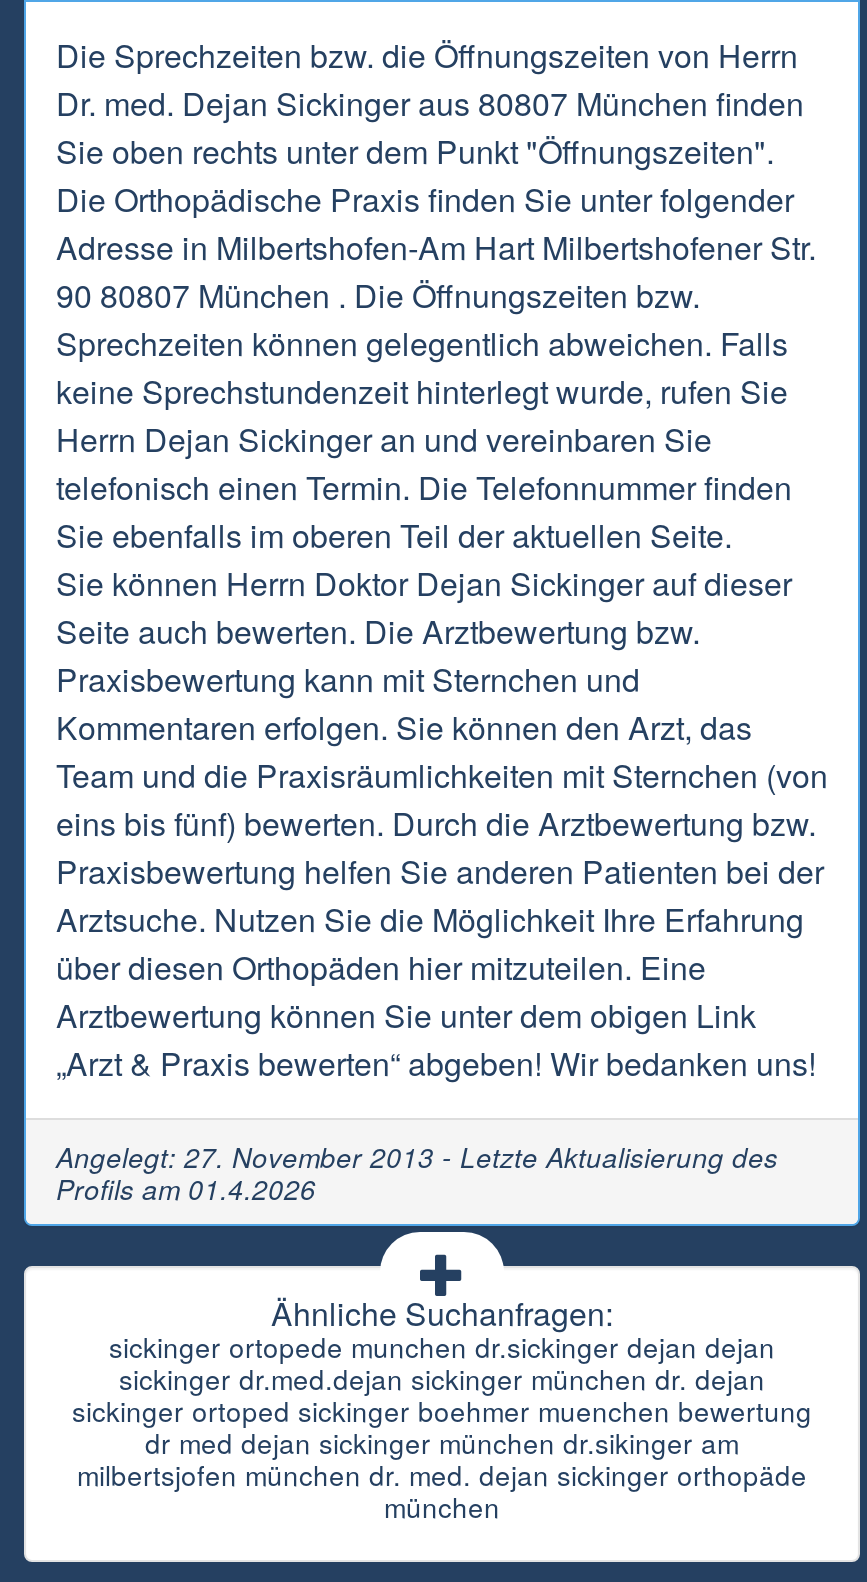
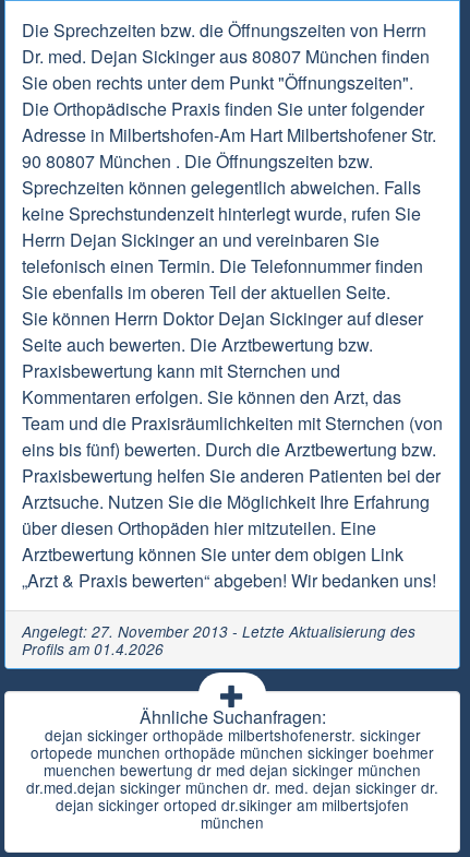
[72,1326,812,1494] sickinger ortopede munchen dr.sickinger dejan dejan | sickinger dr.med.dejan sickinger münchen dr. dejan | sickinger ortoped sickinger boehmer muenchen bewertung | dr med dejan sickinger münchen dr.sikinger am | milbertsjofen münchen dr. med. dejan sickinger orthopäde -> [26,724,438,816] dejan sickinger orthopäde milbertshofenerstr. sickinger | ortopede munchen orthopäde münchen sickinger boehmer | muenchen bewertung dr med dejan sickinger münchen | dr.med.dejan sickinger münchen dr. med. dejan sickinger dr. | dejan sickinger ortoped dr.sikinger am milbertsjofen

